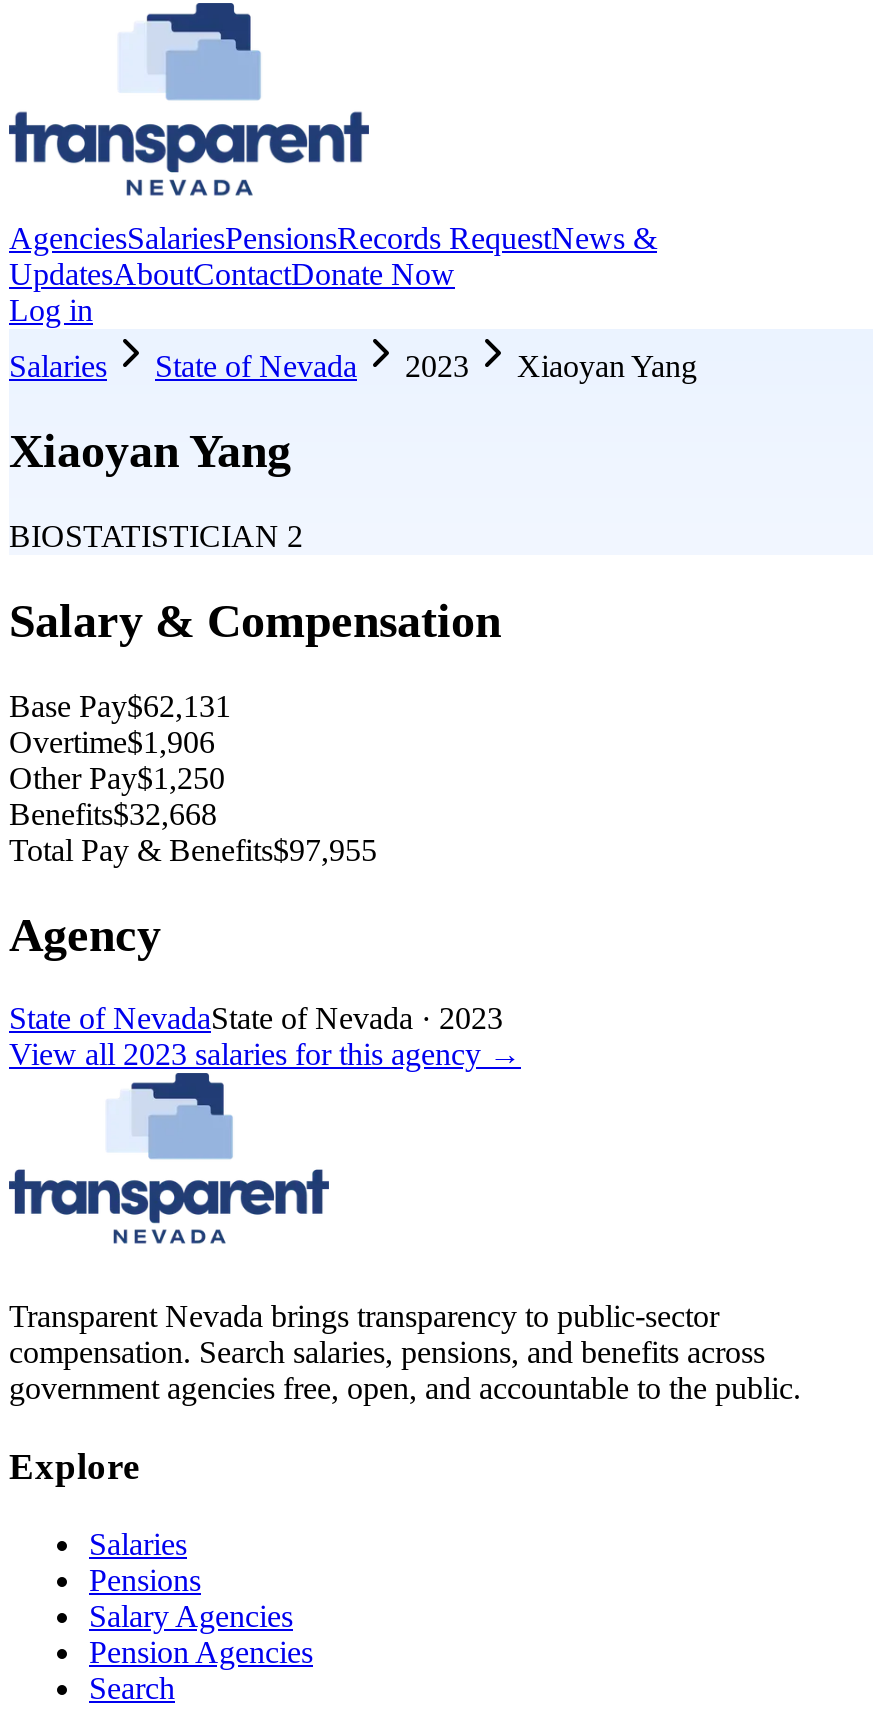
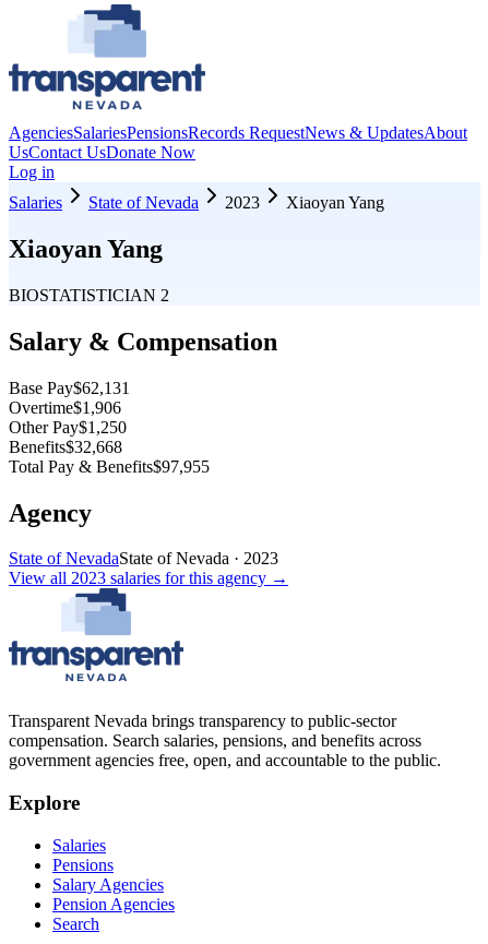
[9,221,657,291] AgenciesSalariesPensionsRecords RequestNews & | UpdatesAboutContactDonate Now -> [9,123,467,162] AgenciesSalariesPensionsRecords RequestNews & UpdatesAbout | UsContact UsDonate Now

